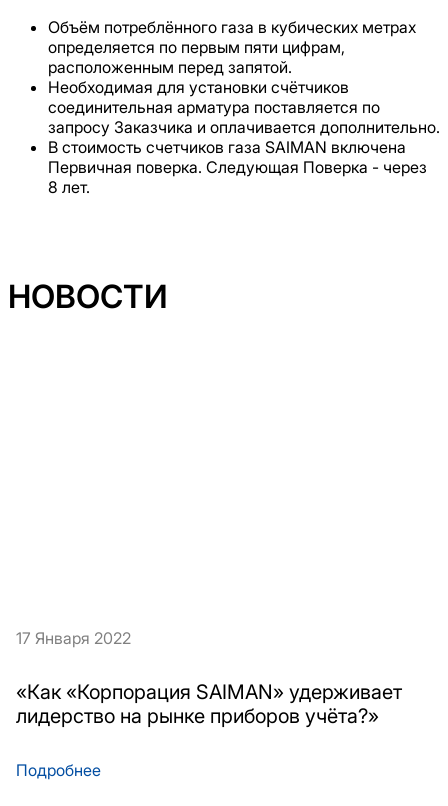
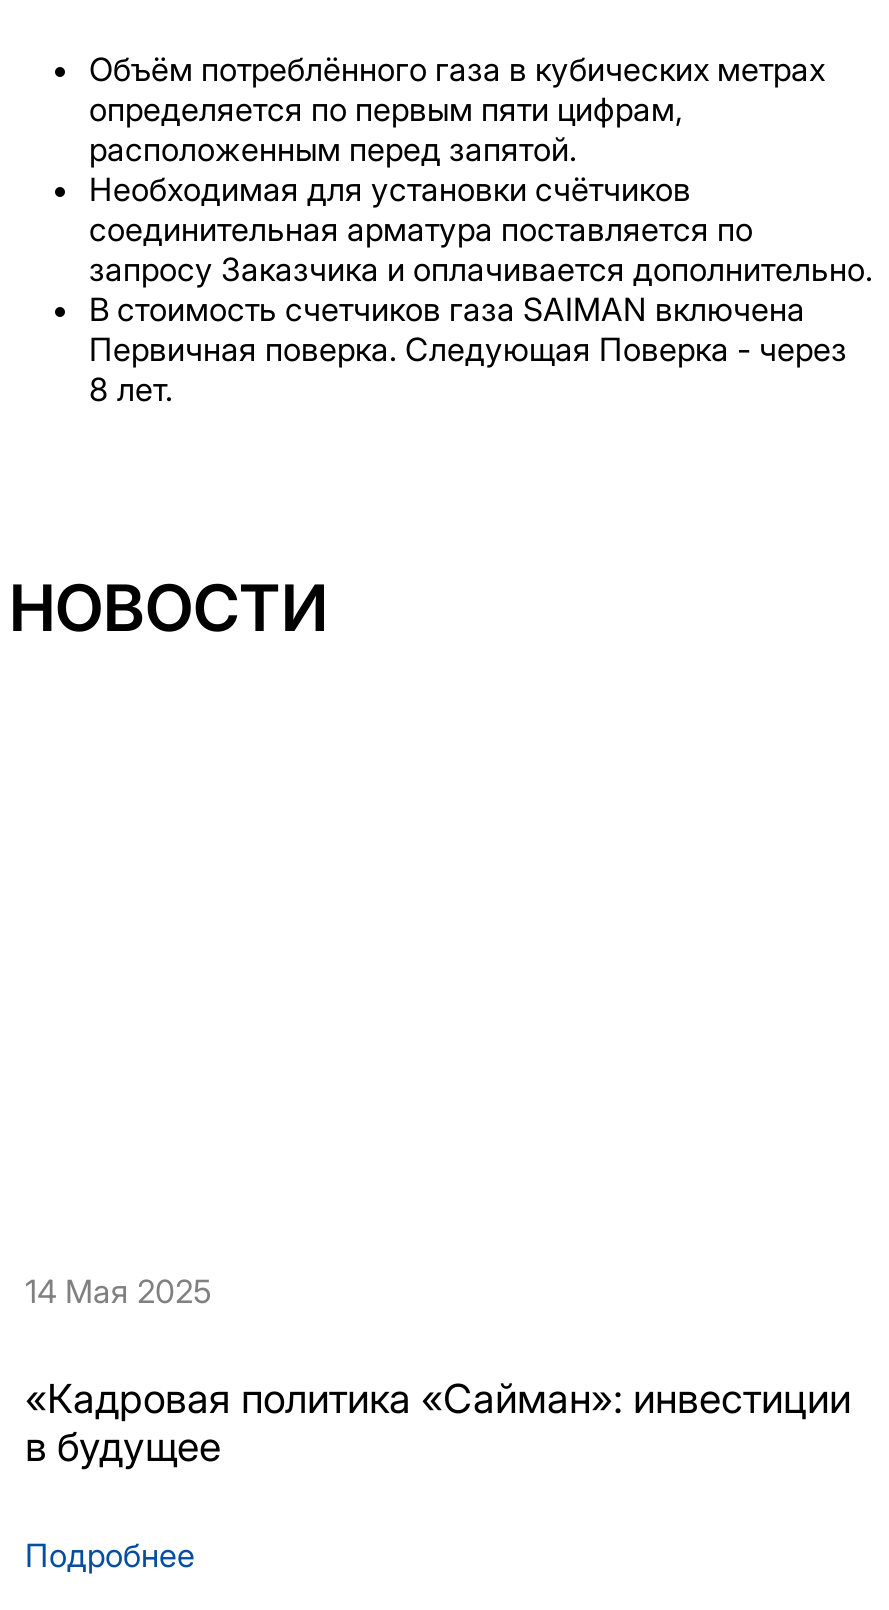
[16,628,131,648] 17 Января 2022 -> [25,1271,211,1311] 14 Мая 2025
[16,680,402,728] «Как «Корпорация SAIMAN» удерживает | лидерство на рынке приборов учёта?» -> [25,1375,851,1471] «Кадровая политика «Сайман»: инвестиции | в будущее

